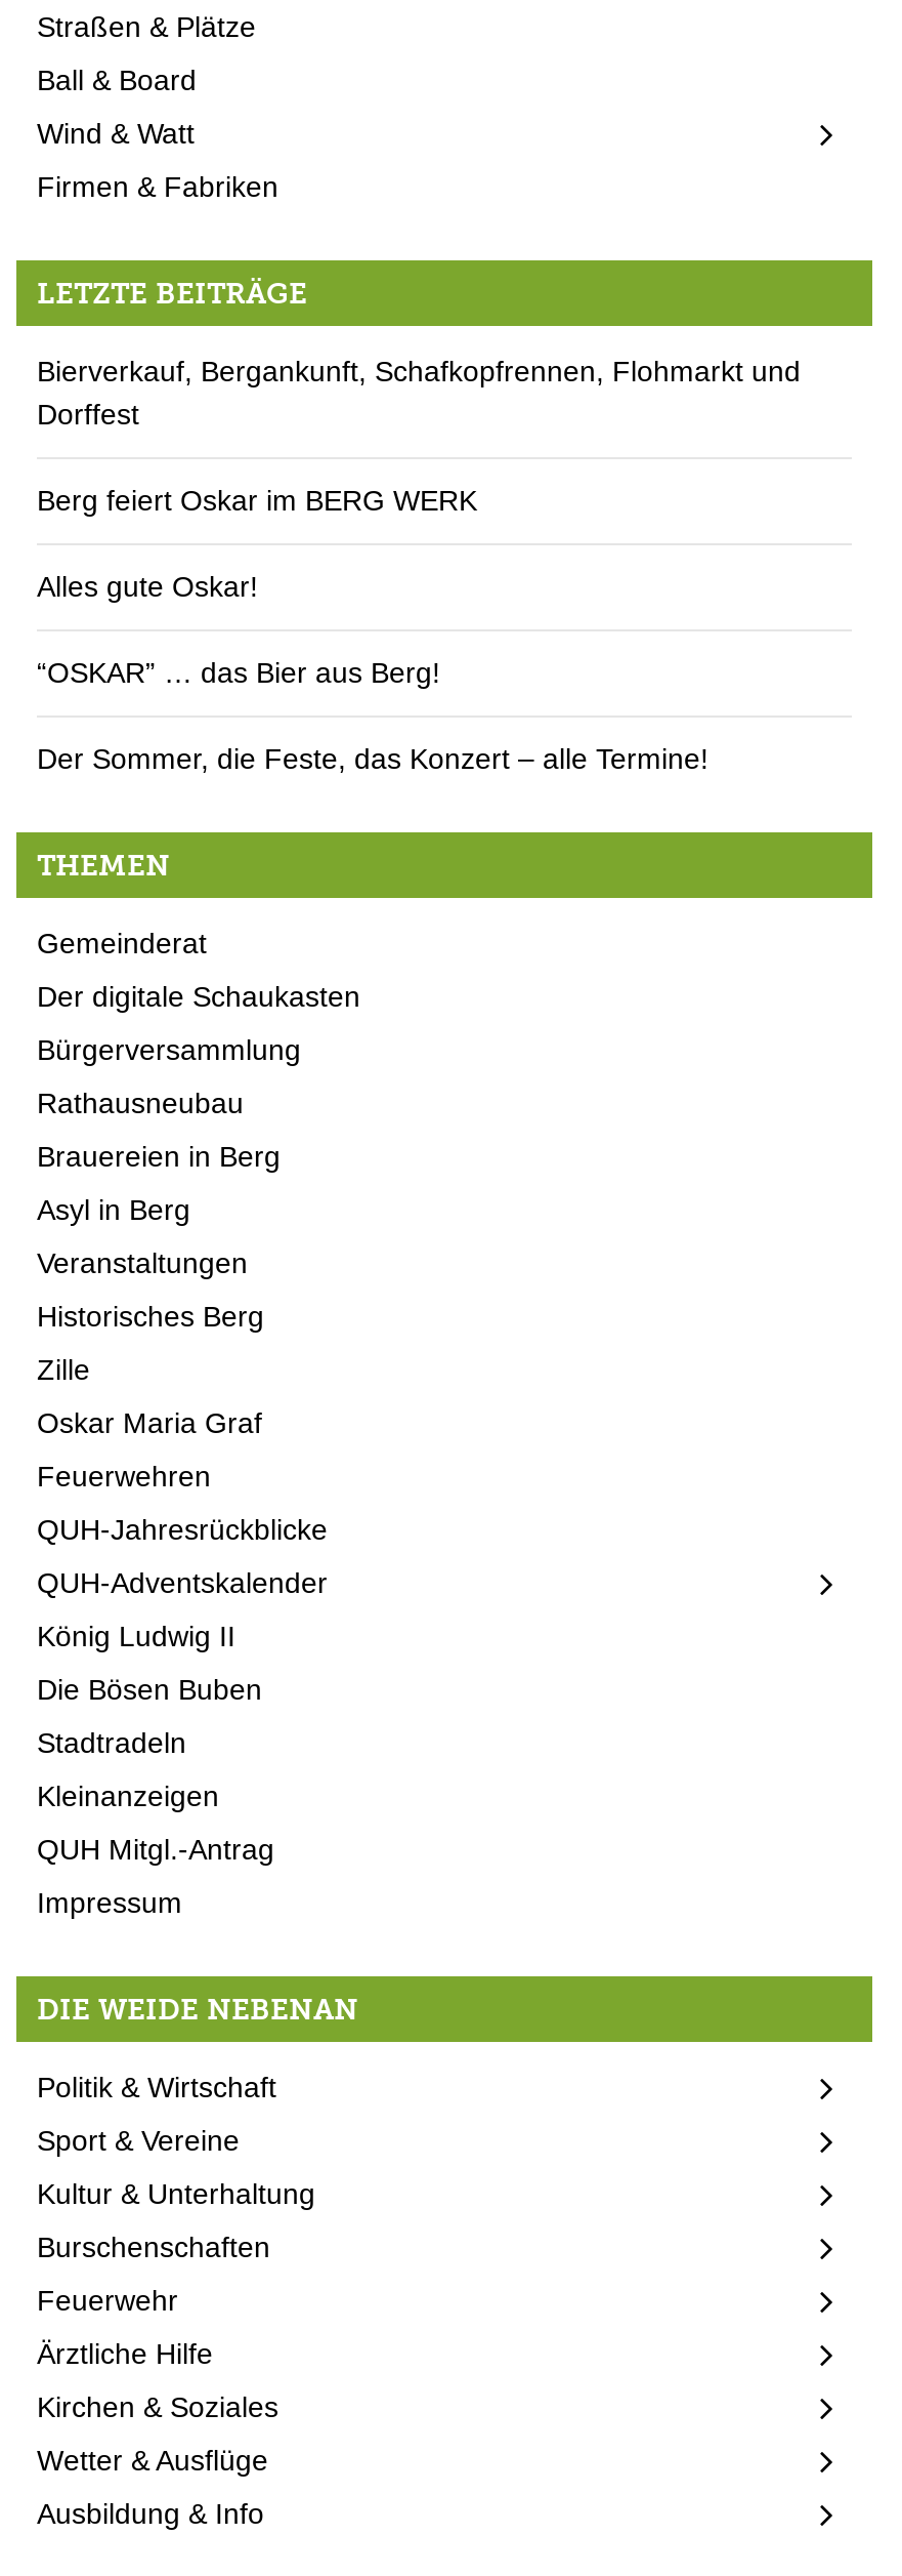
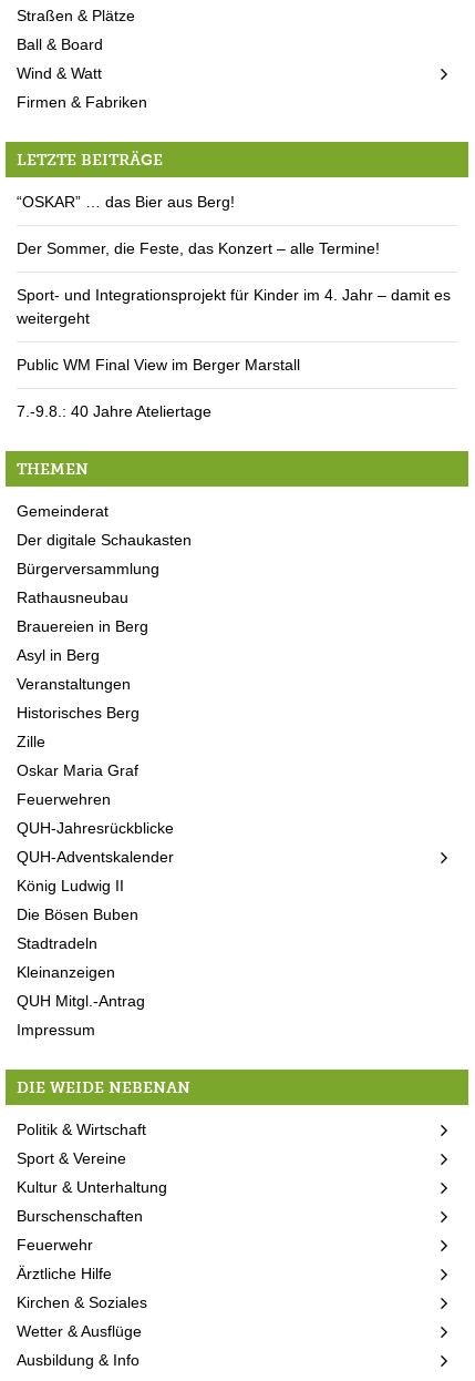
[37,355,801,603] Bierverkauf, Bergankunft, Schafkopfrennen, Flohmarkt und | Dorffest | Berg feiert Oskar im BERG WERK | Alles gute Oskar! -> none
moved [37,657,708,776] -> [17,193,380,257]: “OSKAR” … das Bier aus Berg! | Der Sommer, die Feste, das Konzert – alle Termine!
none -> [17,286,451,420] Sport- und Integrationsprojekt für Kinder im 4. Jahr – damit es | weitergeht | Public WM Final View im Berger Marstall | 7.-9.8.: 40 Jahre Ateliertage

